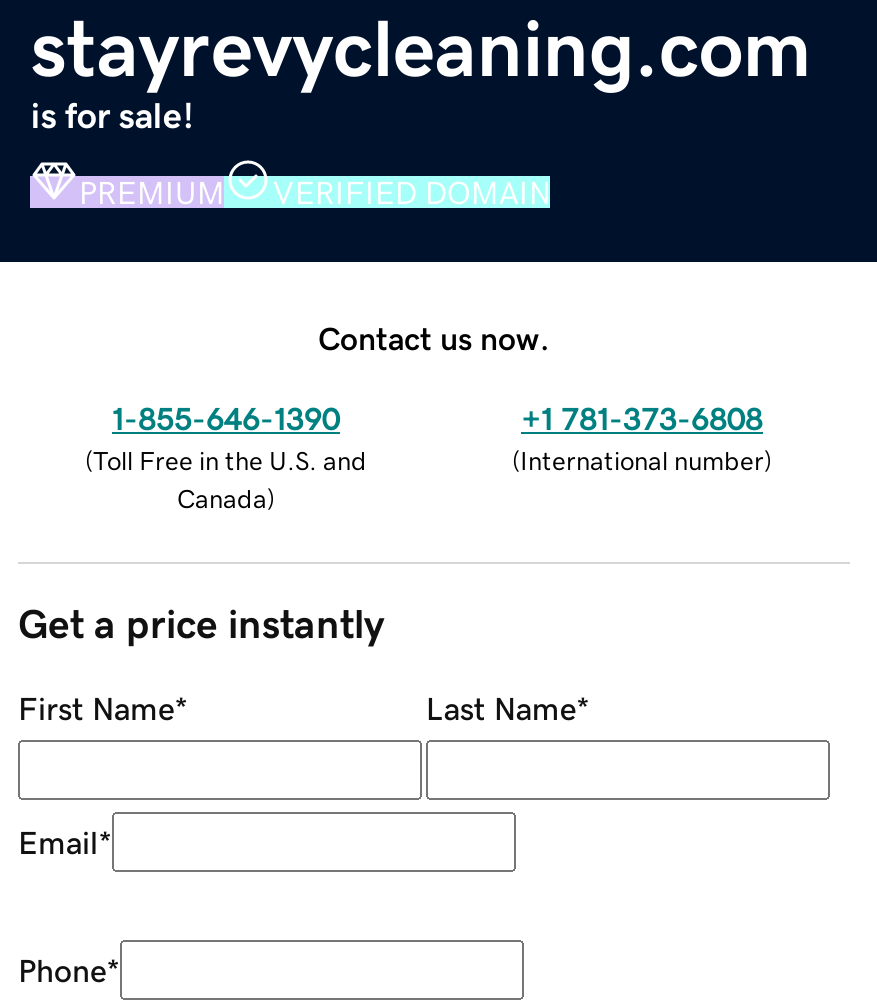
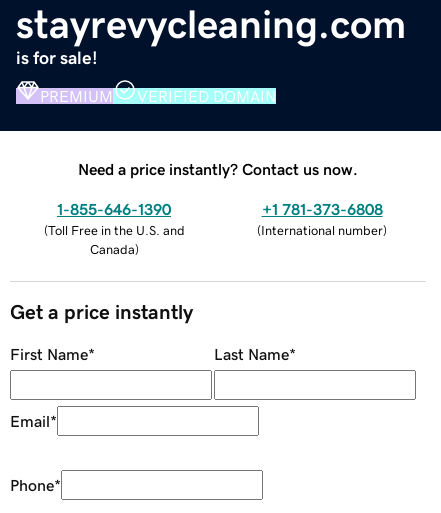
[318,321,550,353] Contact us now. -> [78,161,358,177] Need a price instantly? Contact us now.

